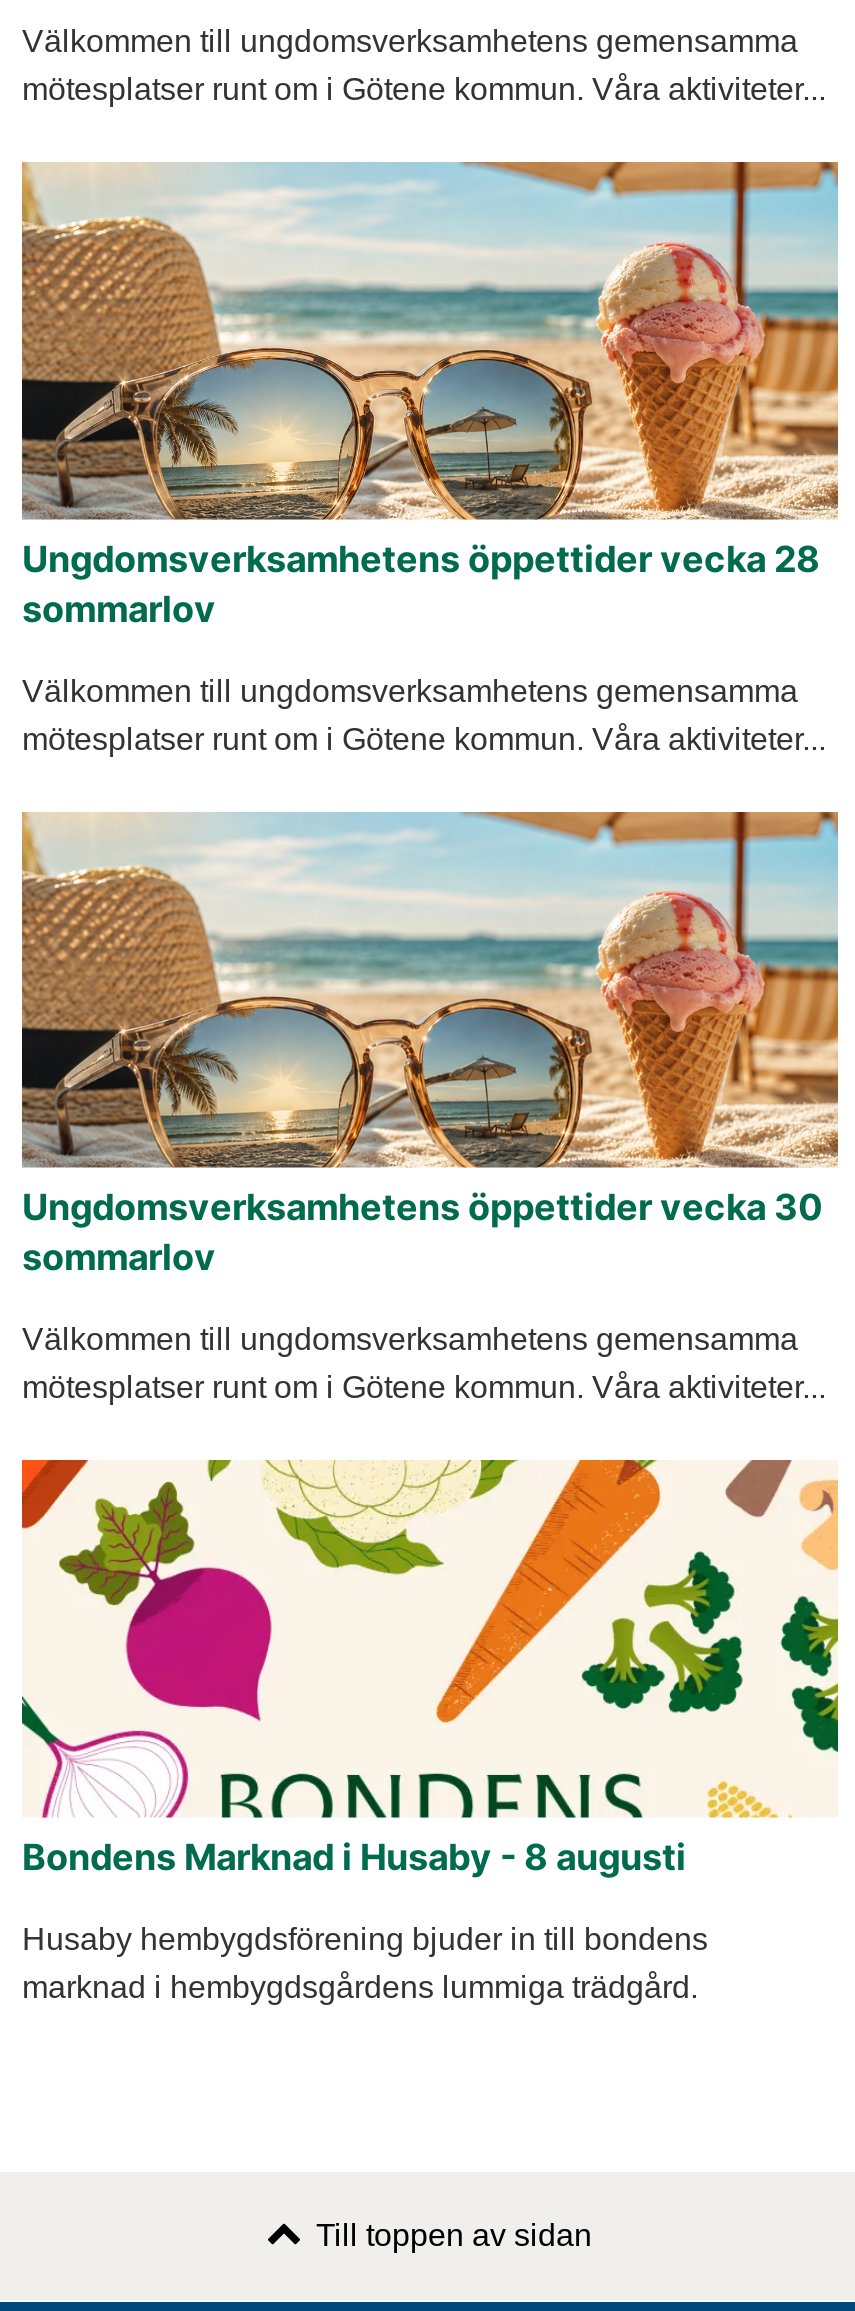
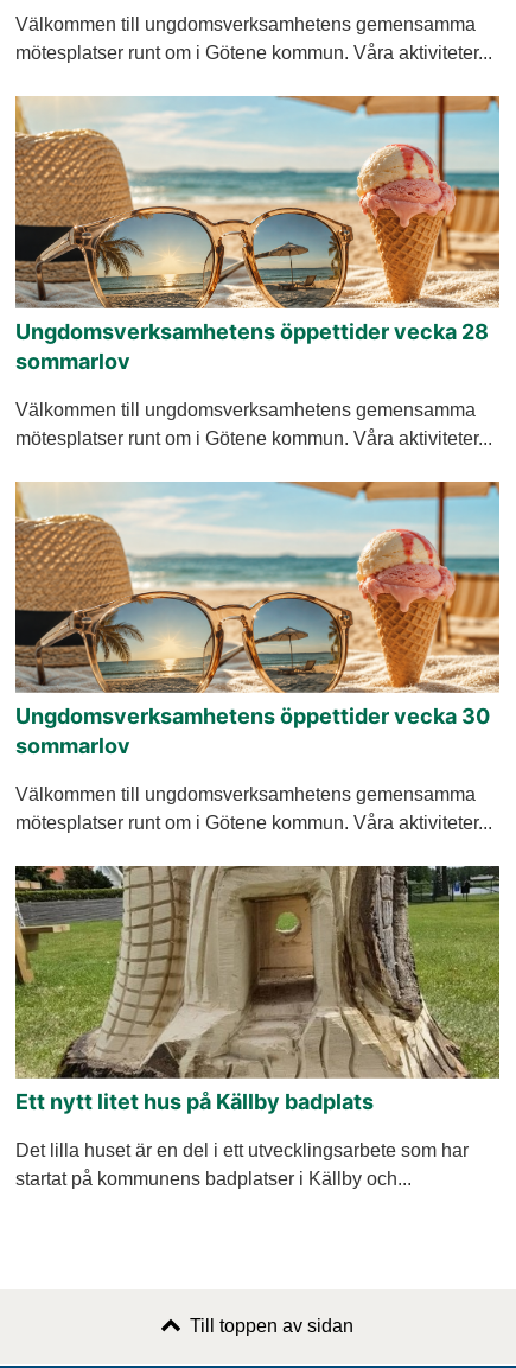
[20,1458,840,1877] [image] | Bondens Marknad i Husaby - 8 augusti -> [14,865,501,1114] [image] | Ett nytt litet hus på Källby badplats
[22,1921,708,2003] Husaby hembygdsförening bjuder in till bondens | marknad i hembygdsgårdens lummiga trädgård. -> [15,1140,469,1188] Det lilla huset är en del i ett utvecklingsarbete som har | startat på kommunens badplatser i Källby och...

